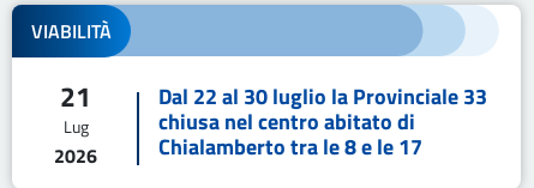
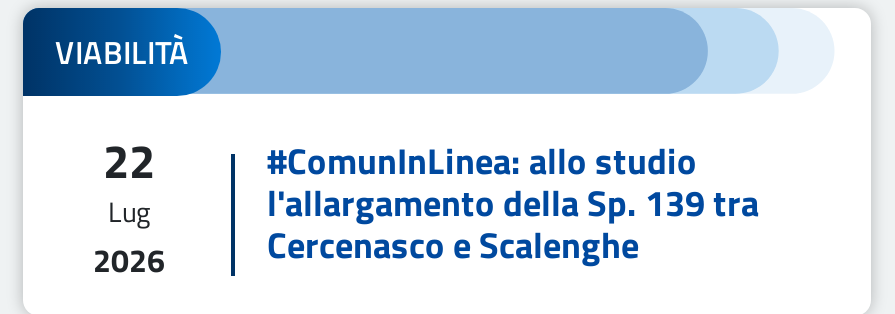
[60,74,91,117] 21 -> [103,124,155,196] 22
[158,81,487,163] Dal 22 al 30 luglio la Provinciale 33 | chiusa nel centro abitato di | Chialamberto tra le 8 e le 17 -> [267,135,759,273] #ComunInLinea: allo studio | l'allargamento della Sp. 139 tra | Cercenasco e Scalenghe

